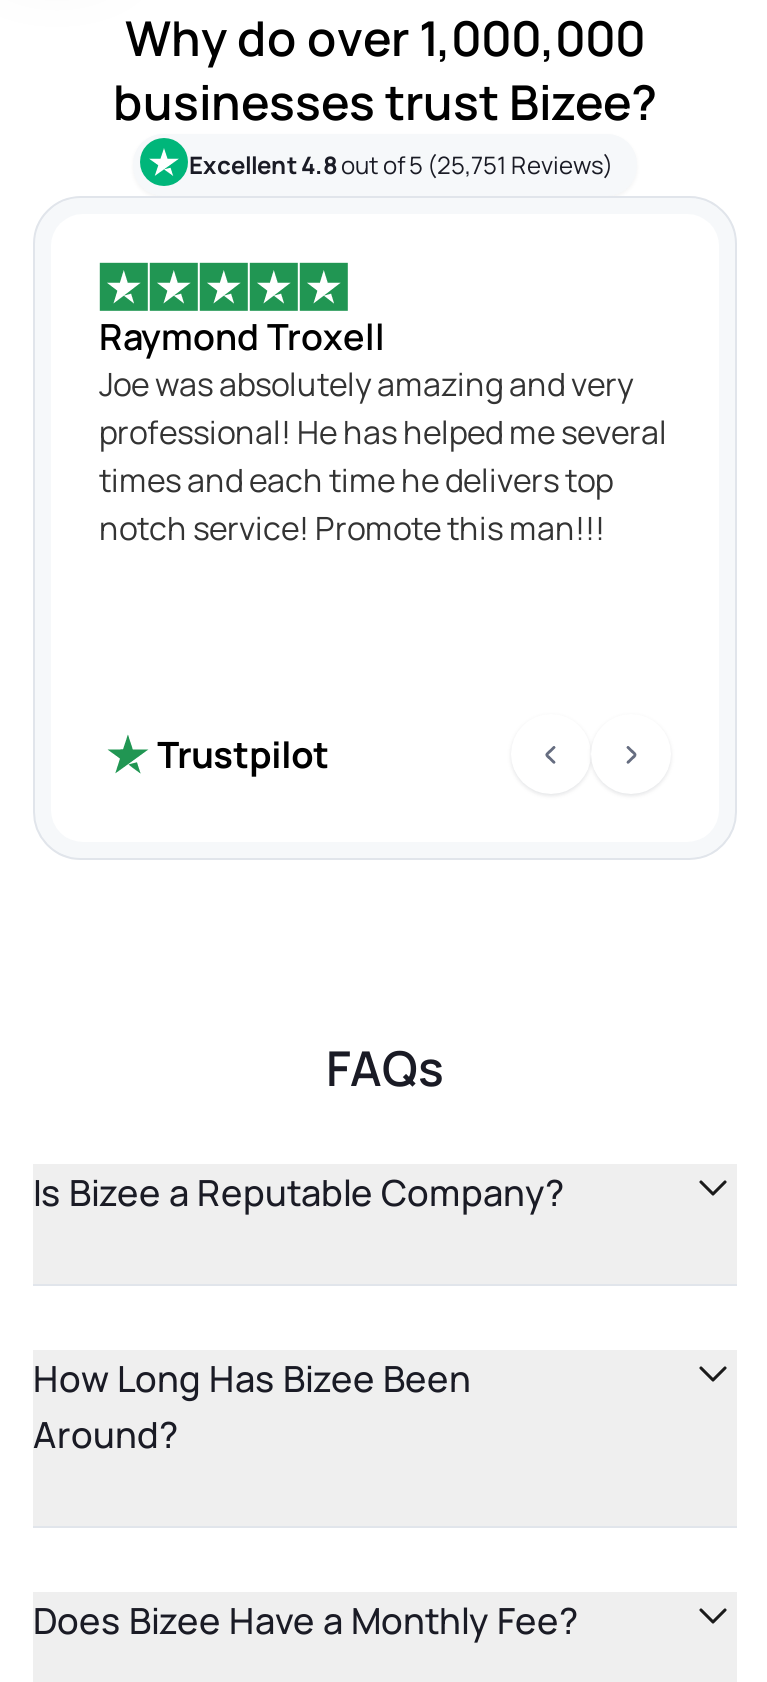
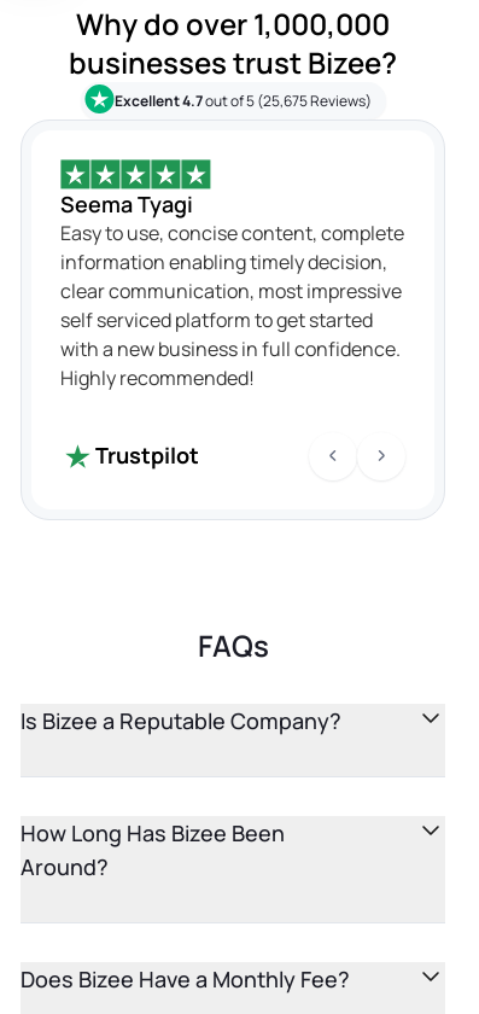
[189,149,613,183] Excellent 4.8 out of 5 (25,751 Reviews) -> [114,90,371,110] Excellent 4.7 out of 5 (25,675 Reviews)
[99,313,667,551] Raymond Troxell | Joe was absolutely amazing and very | professional! He has helped me several | times and each time he delivers top | notch service! Promote this man!!! -> [60,189,404,391] Seema Tyagi | Easy to use, concise content, complete | information enabling timely decision, | clear communication, most impressive | self serviced platform to get started | with a new business in full confidence. | Highly recommended!

